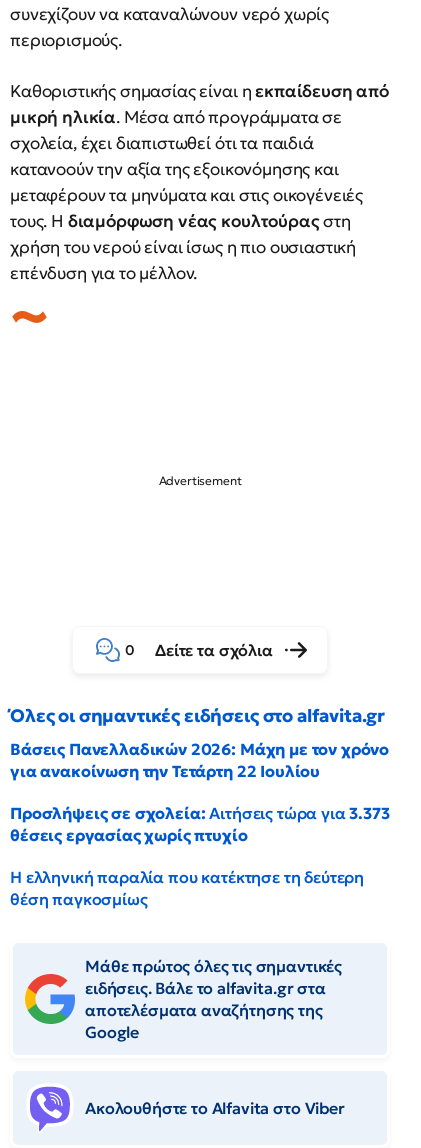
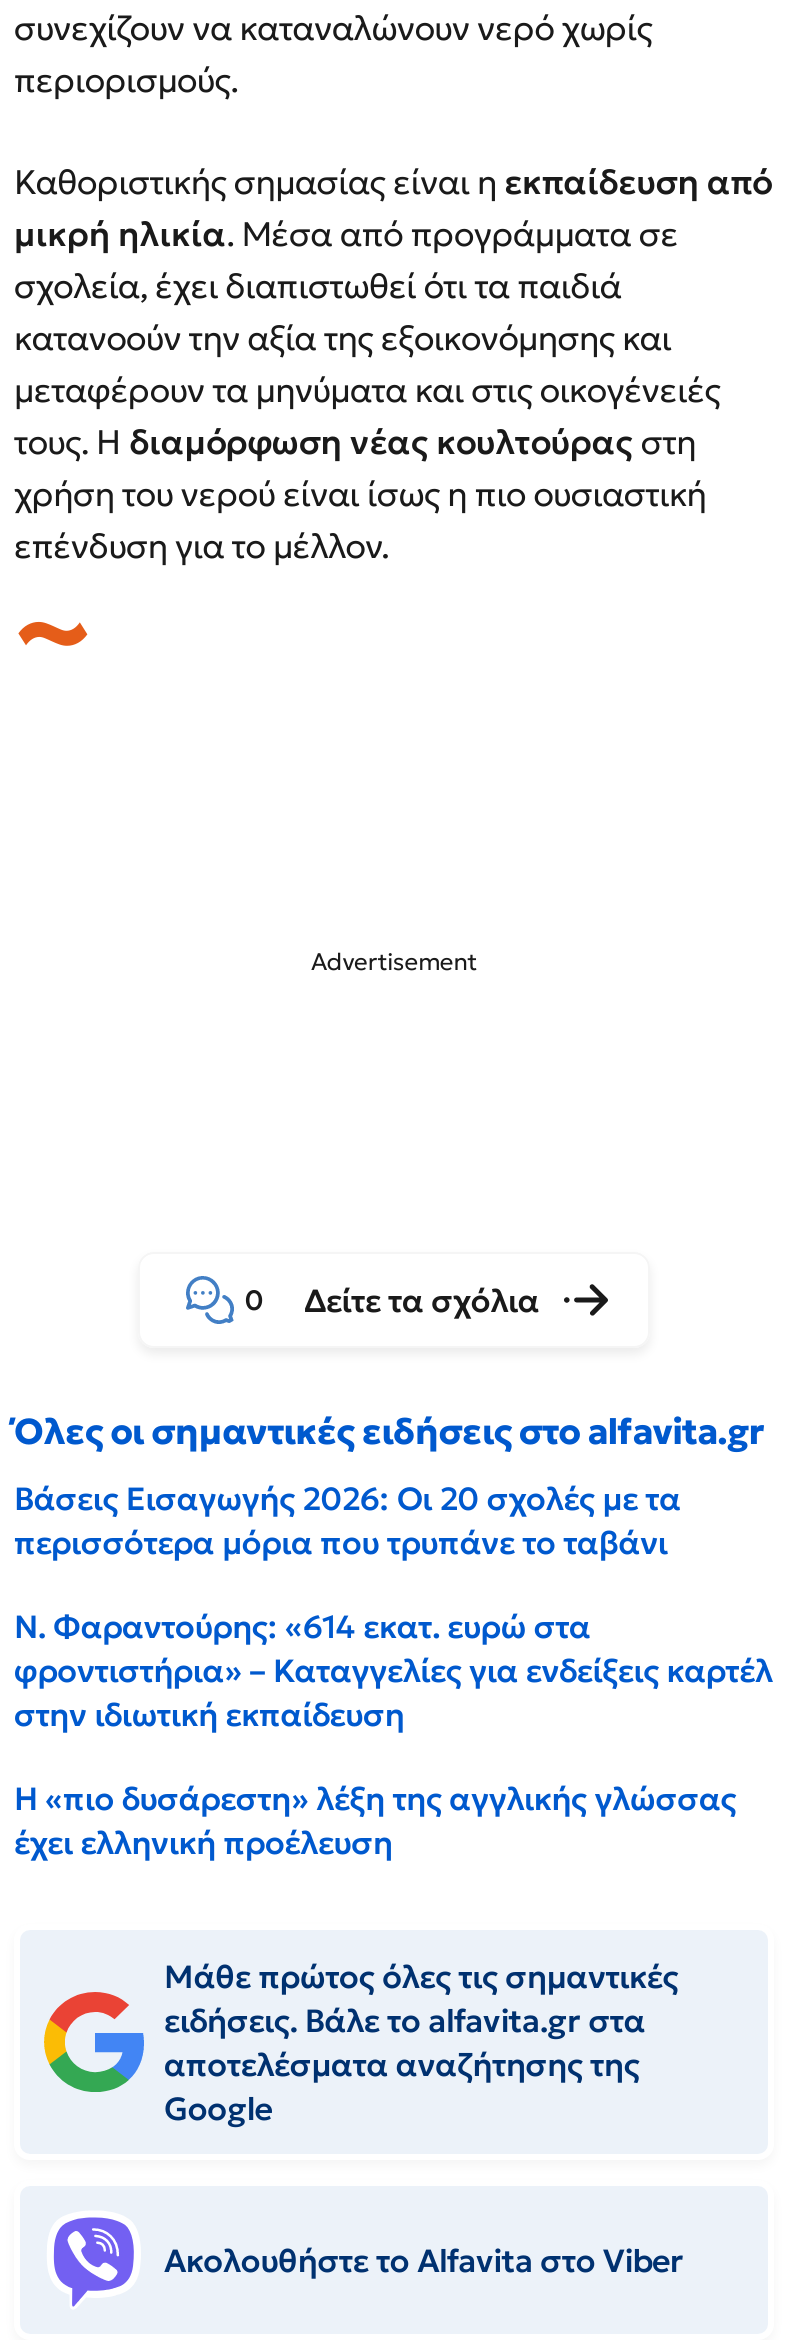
[10,738,389,780] Βάσεις Πανελλαδικών 2026: Μάχη με τον χρόνο | για ανακοίνωση την Τετάρτη 22 Ιουλίου -> [14,1477,681,1561] Βάσεις Εισαγωγής 2026: Οι 20 σχολές με τα | περισσότερα μόρια που τρυπάνε το ταβάνι
[10,802,390,844] Προσλήψεις σε σχολεία: Αιτήσεις τώρα για 3.373 | θέσεις εργασίας χωρίς πτυχίο -> [14,1605,773,1733] Ν. Φαραντούρης: «614 εκατ. ευρώ στα | φροντιστήρια» – Καταγγελίες για ενδείξεις καρτέλ | στην ιδιωτική εκπαίδευση
[10,866,364,908] Η ελληνική παραλία που κατέκτησε τη δεύτερη | θέση παγκοσμίως -> [14,1777,736,1861] Η «πιο δυσάρεστη» λέξη της αγγλικής γλώσσας | έχει ελληνική προέλευση

